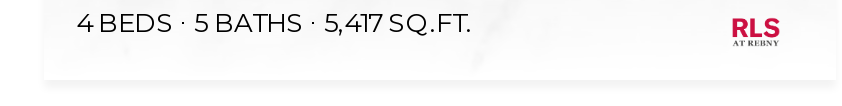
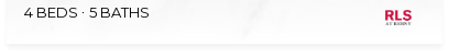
[324,6,472,38] 5,417 SQ.FT. -> none

